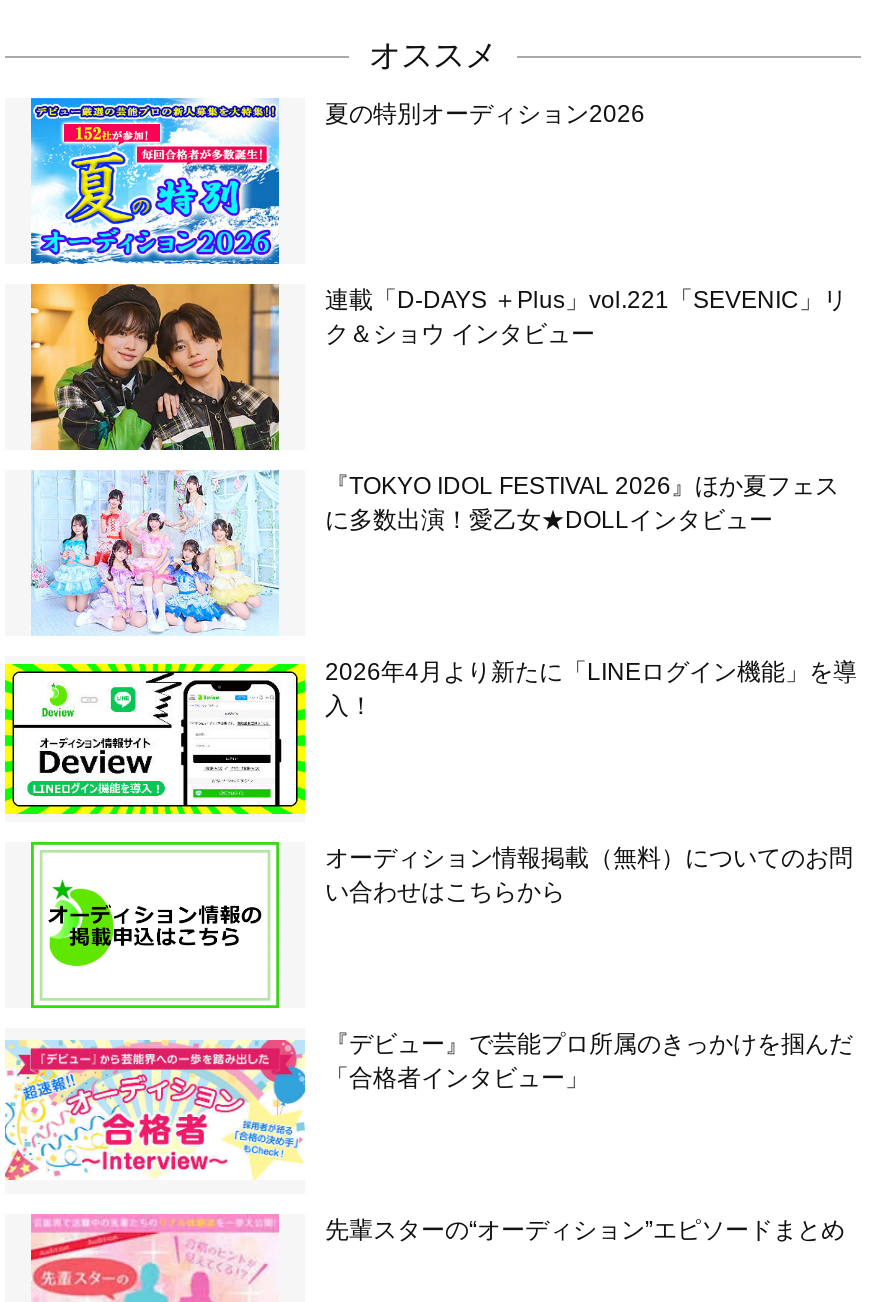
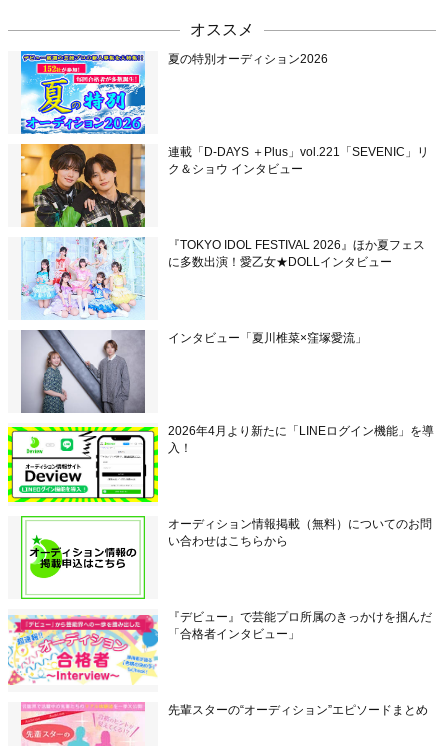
none -> [20,329,367,414] [image] | インタビュー「夏川椎菜×窪塚愛流」

